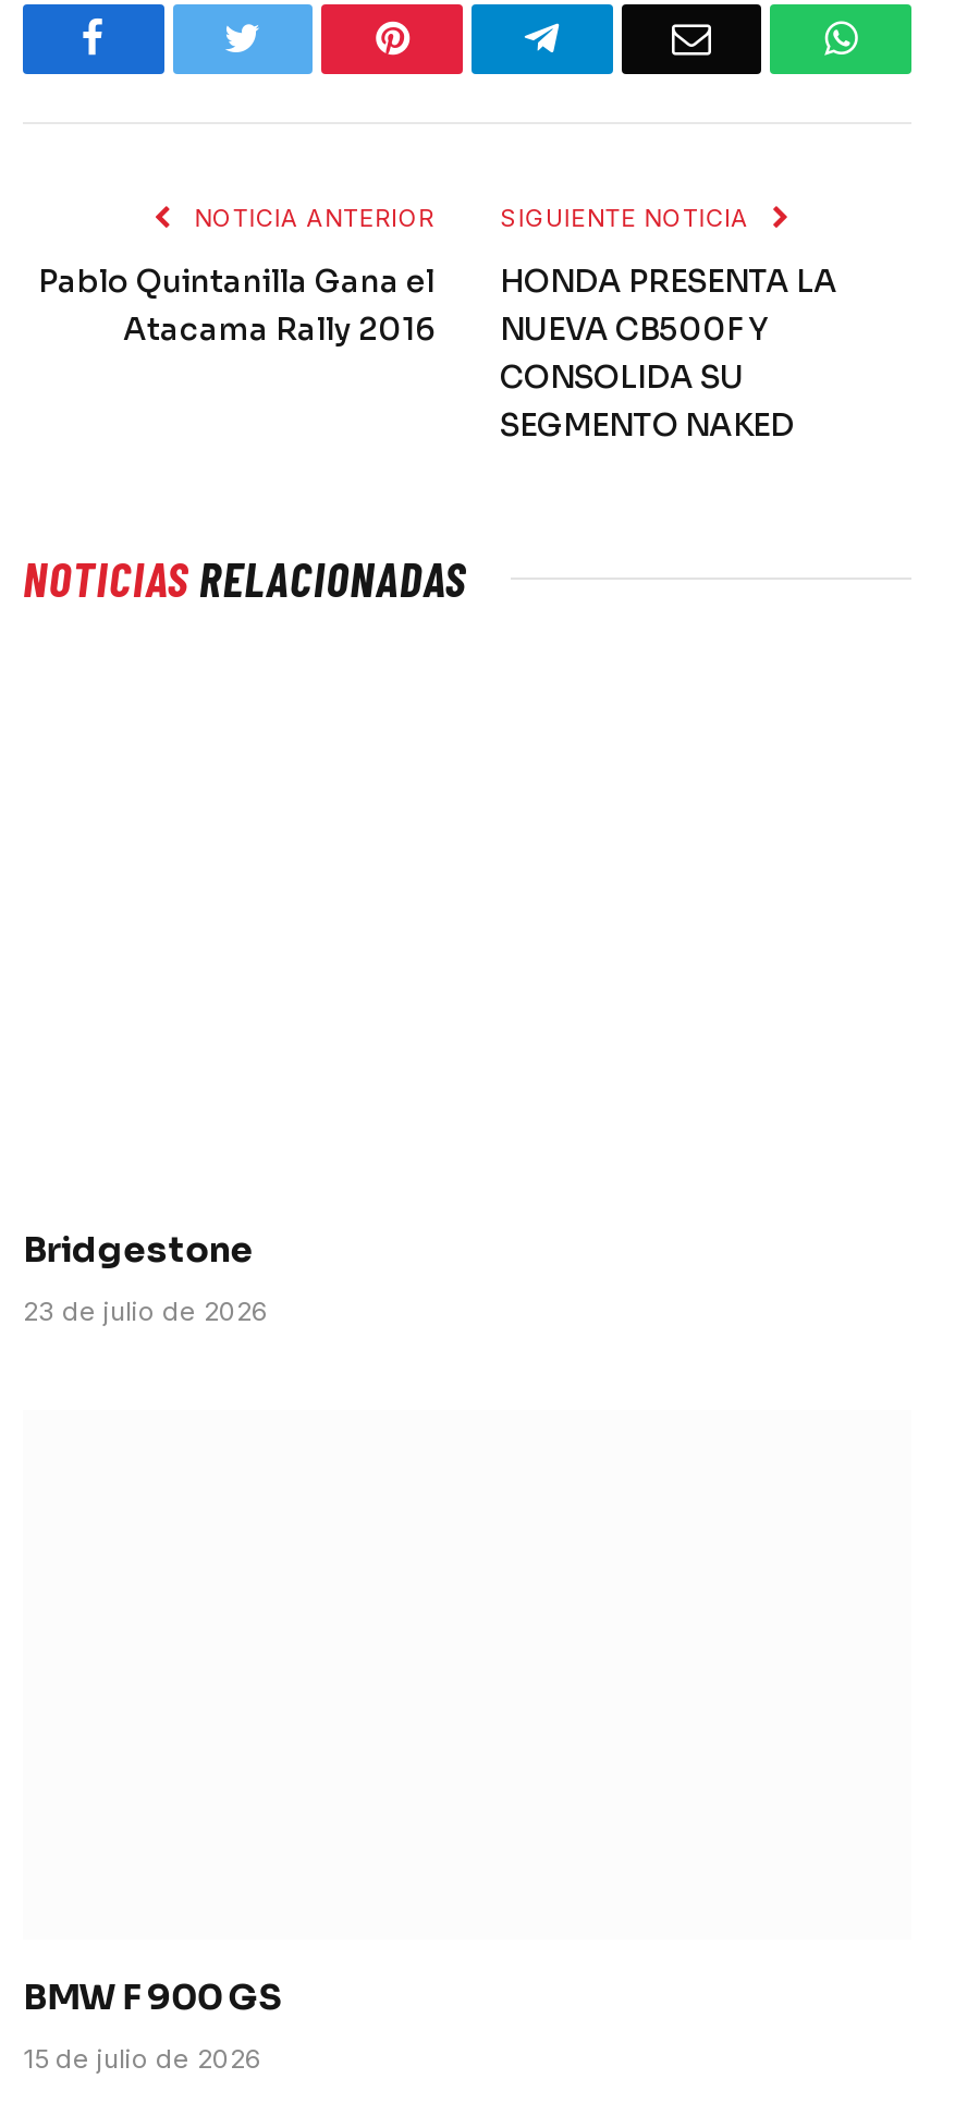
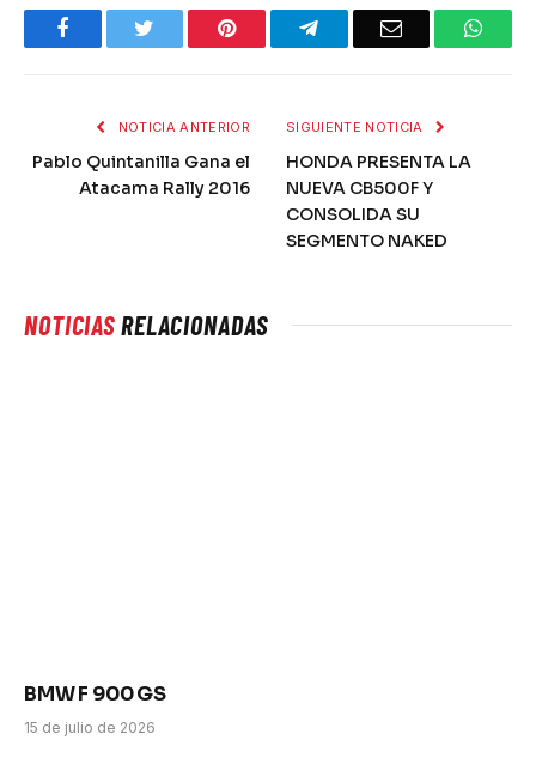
[23,1226,269,1327] Bridgestone | 23 de julio de 2026 -> none

